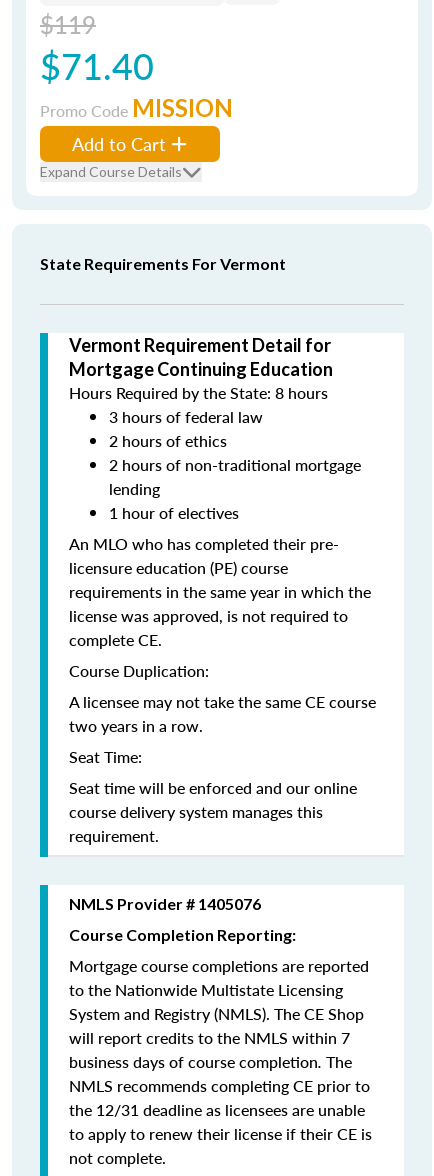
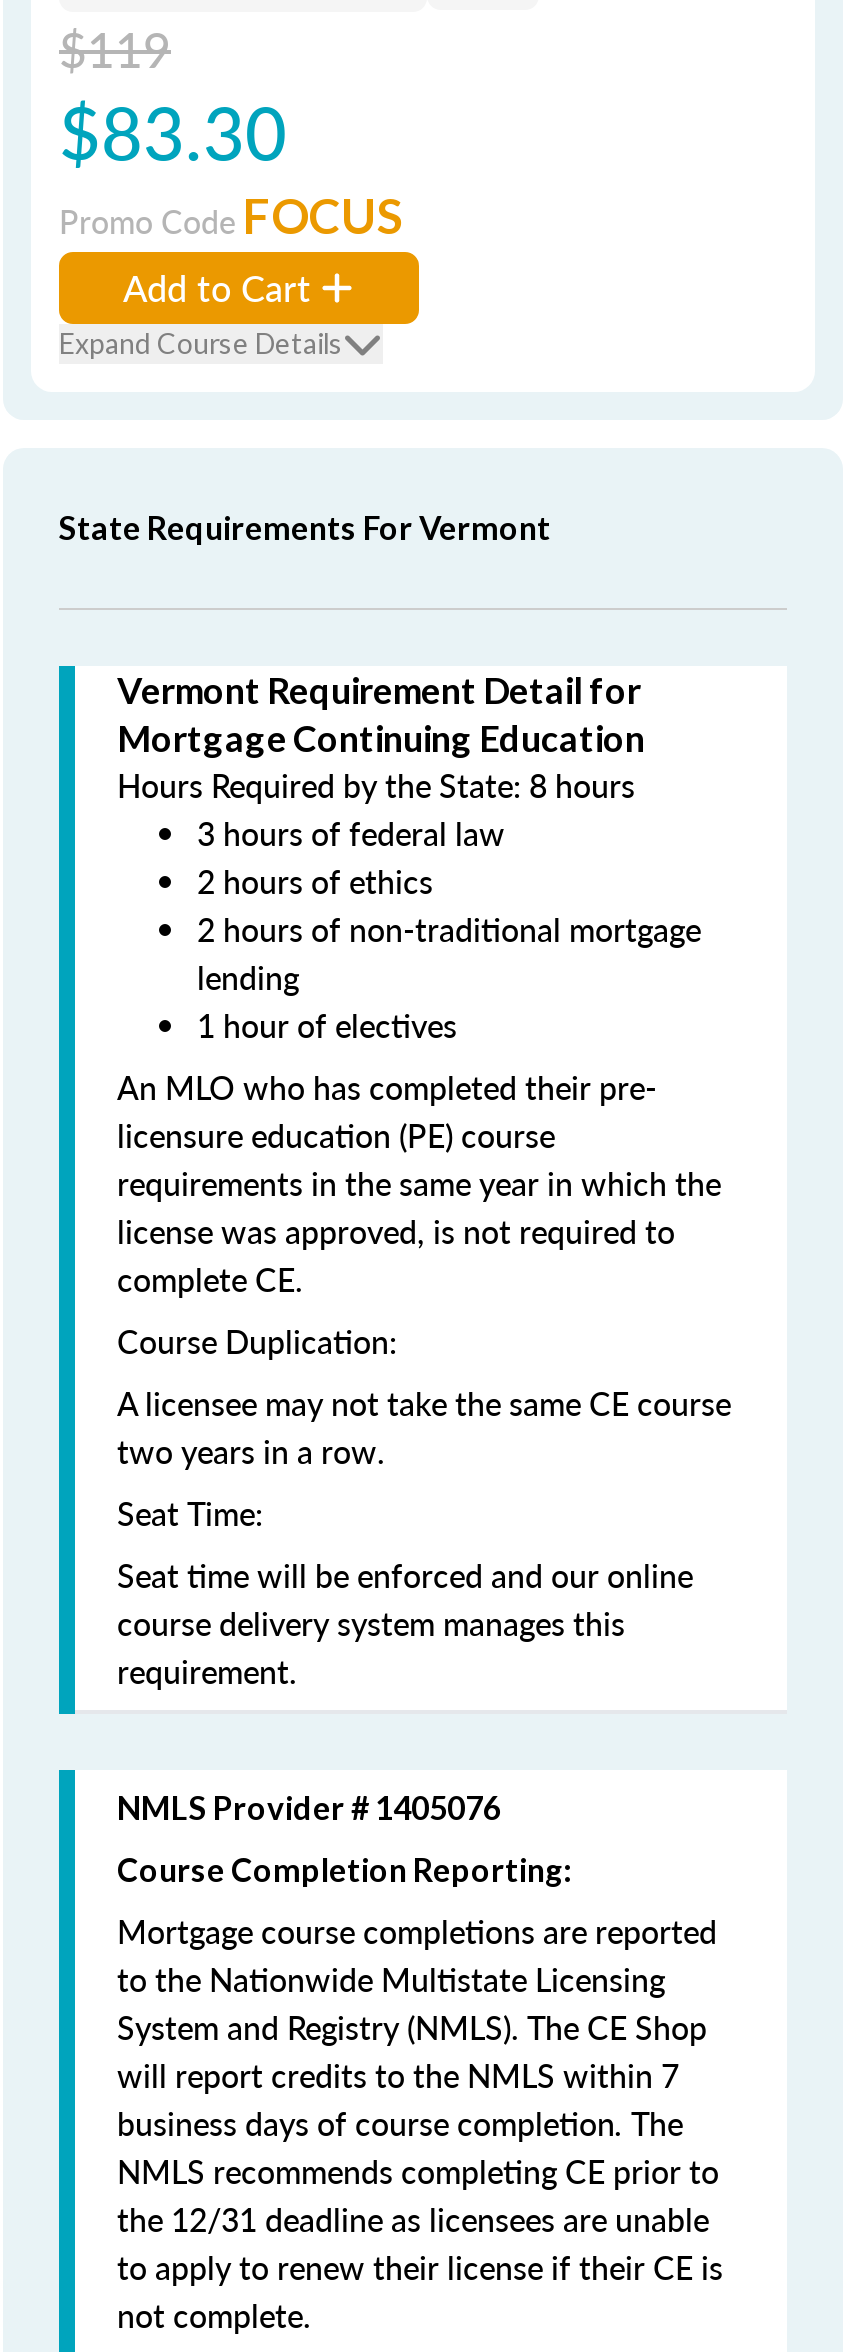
[40,40,154,91] $71.40 -> [59,80,287,182] $83.30
[40,93,233,122] Promo Code MISSION -> [59,186,403,244] Promo Code FOCUS

